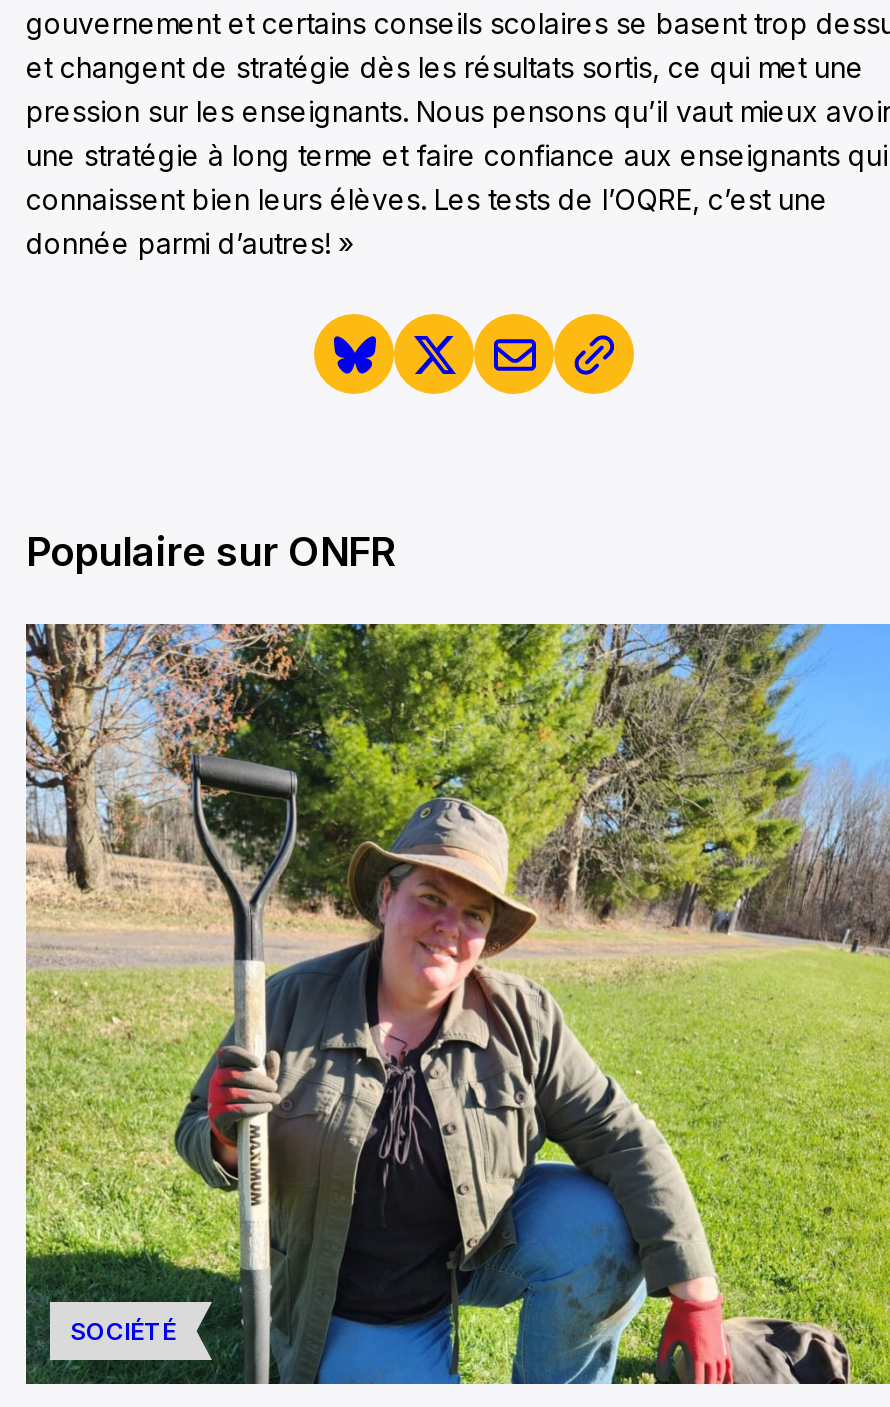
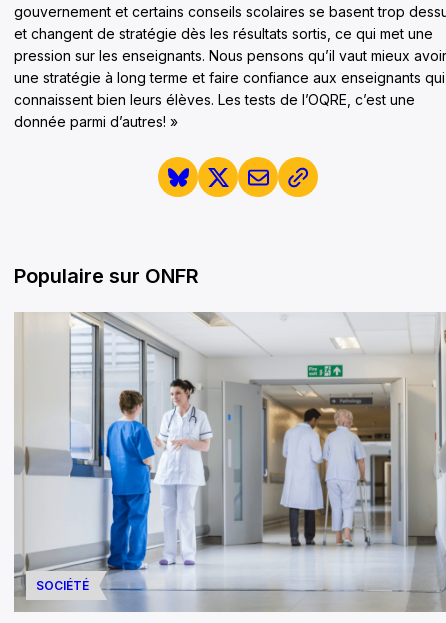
[24,622,884,1386] [image] -> [14,312,443,613] [image]

